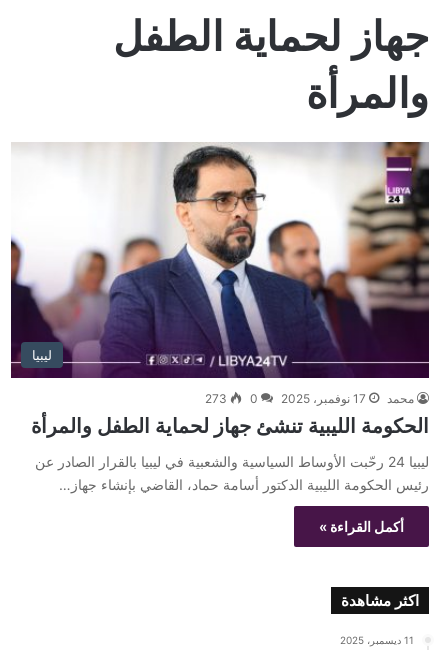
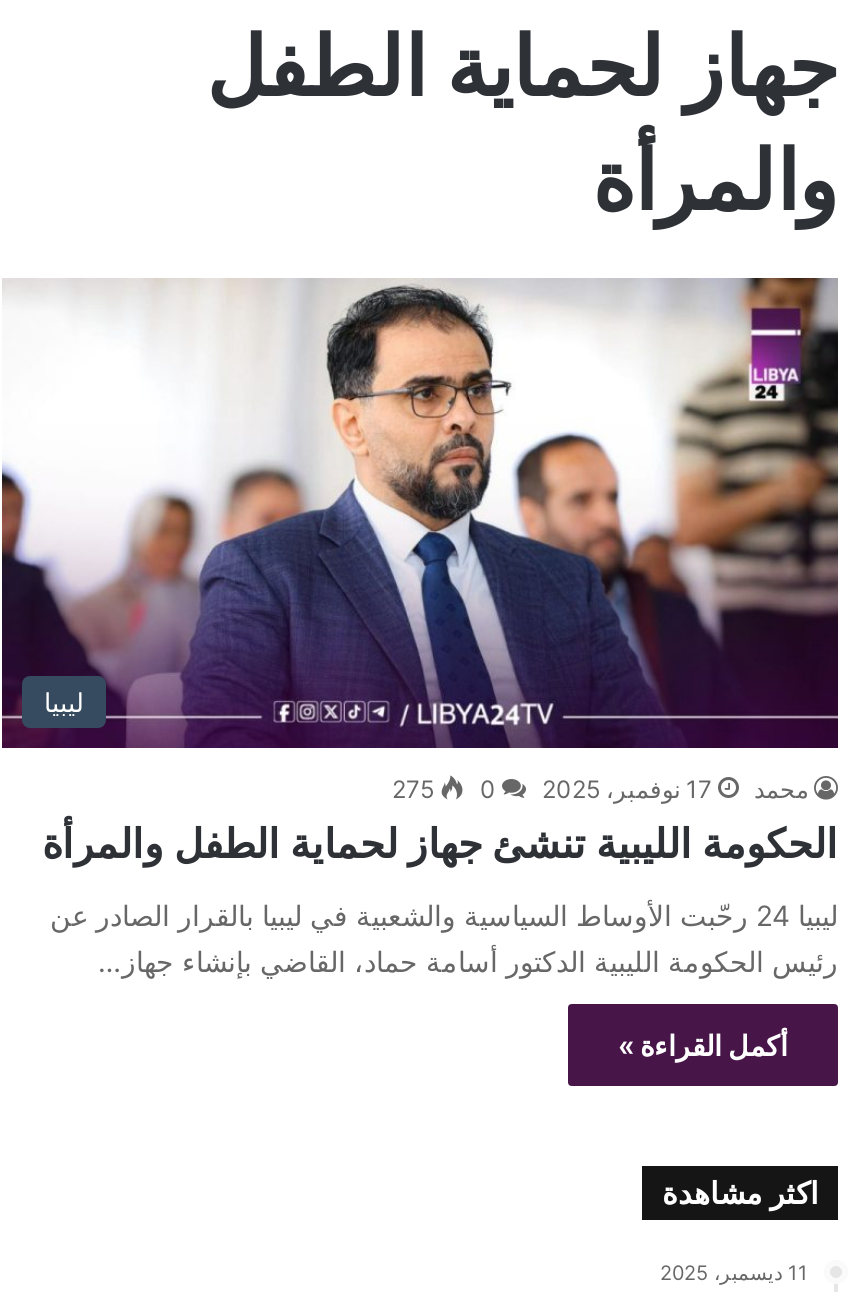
[205,391,258,406] 273 0 -> [392,773,496,803] 275 0

